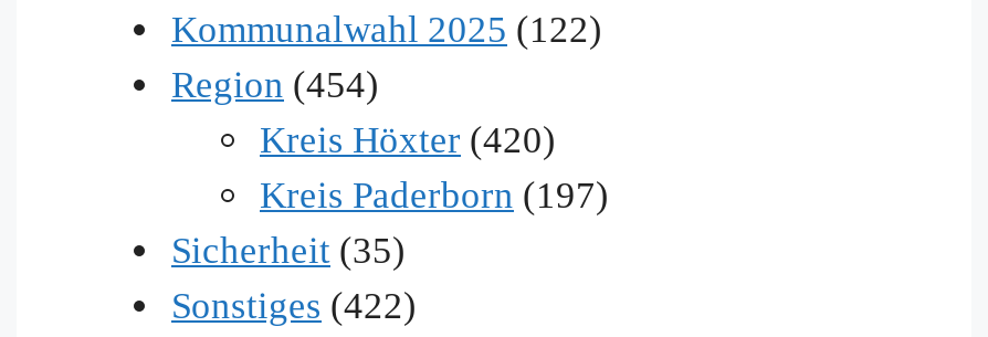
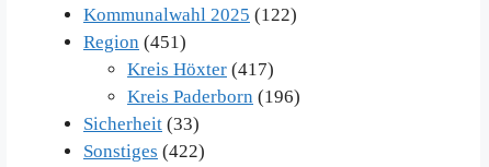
[171,65,379,107] Region (454) -> [83,32,186,53] Region (451)
[260,120,556,162] Kreis Höxter (420) -> [127,59,274,80] Kreis Höxter (417)
[260,175,609,217] Kreis Paderborn (197) -> [127,86,300,107] Kreis Paderborn (196)
[171,230,406,272] Sicherheit (35) -> [83,114,200,134] Sicherheit (33)

